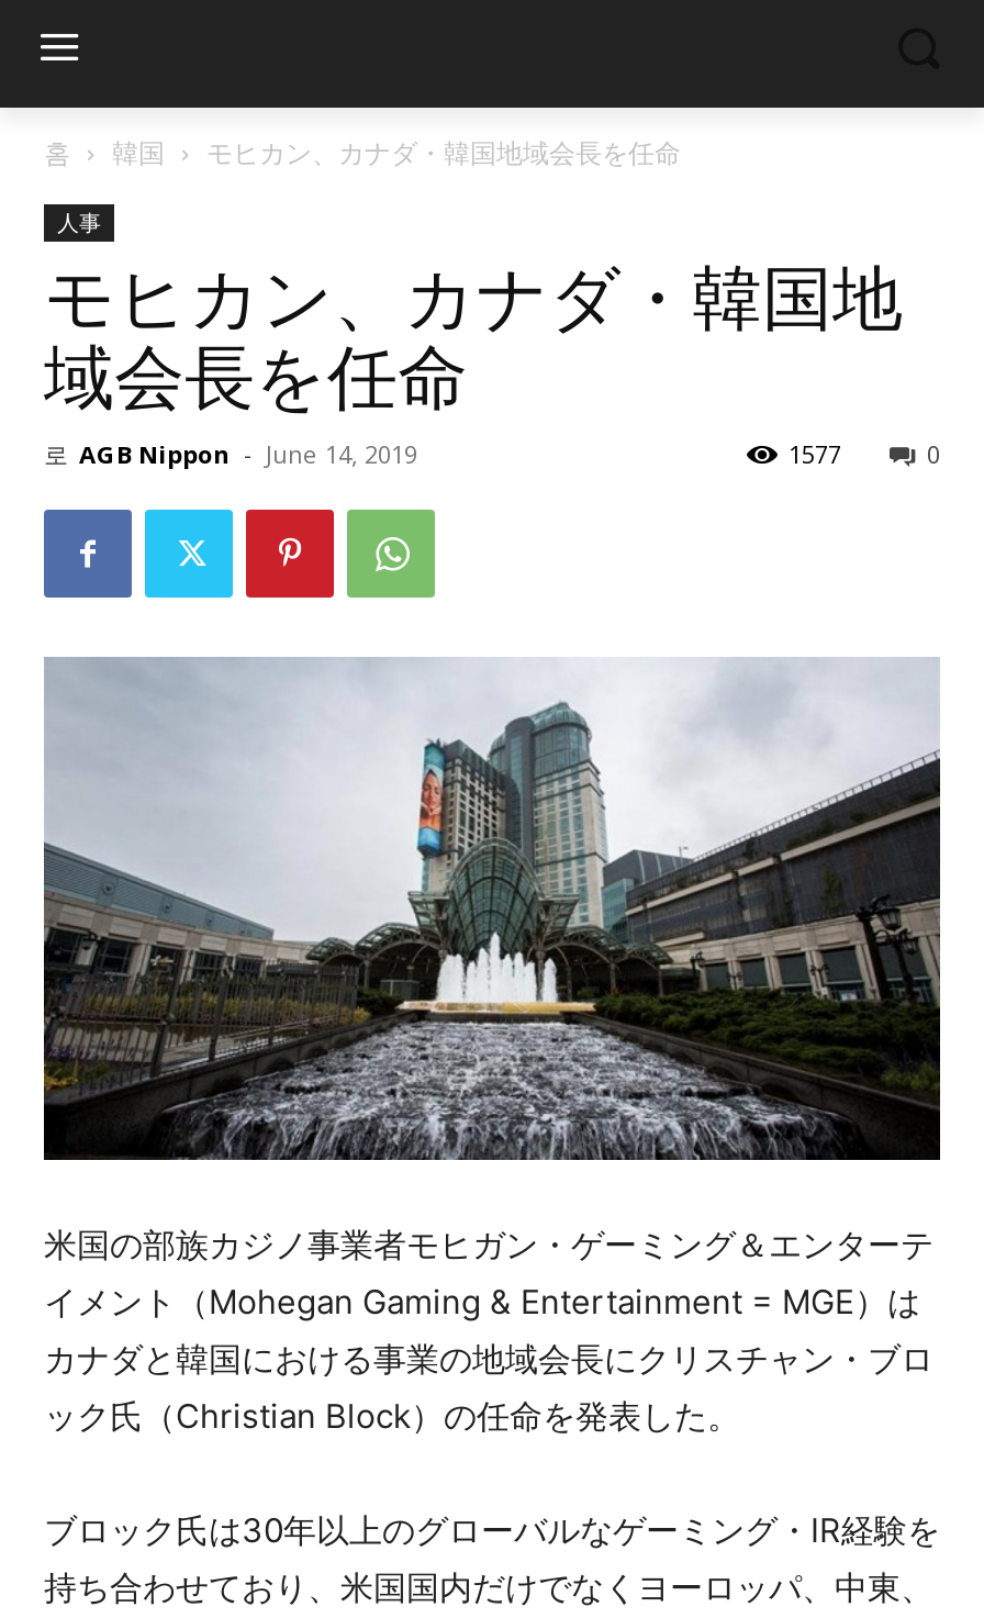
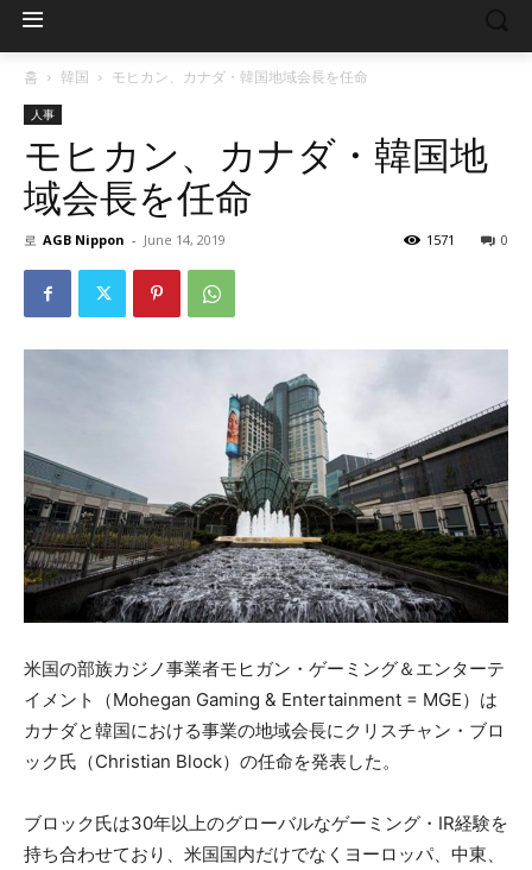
[789,437,841,470] 1577 -> [426,231,455,248] 1571

